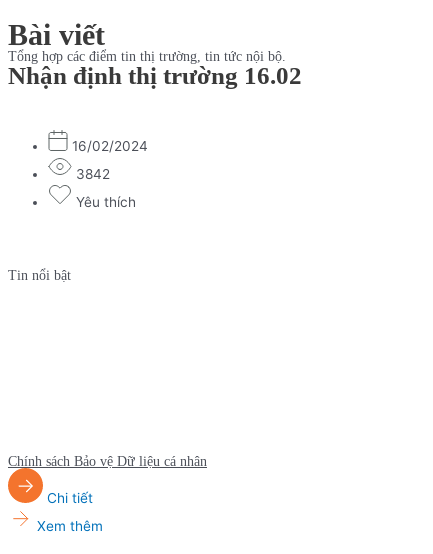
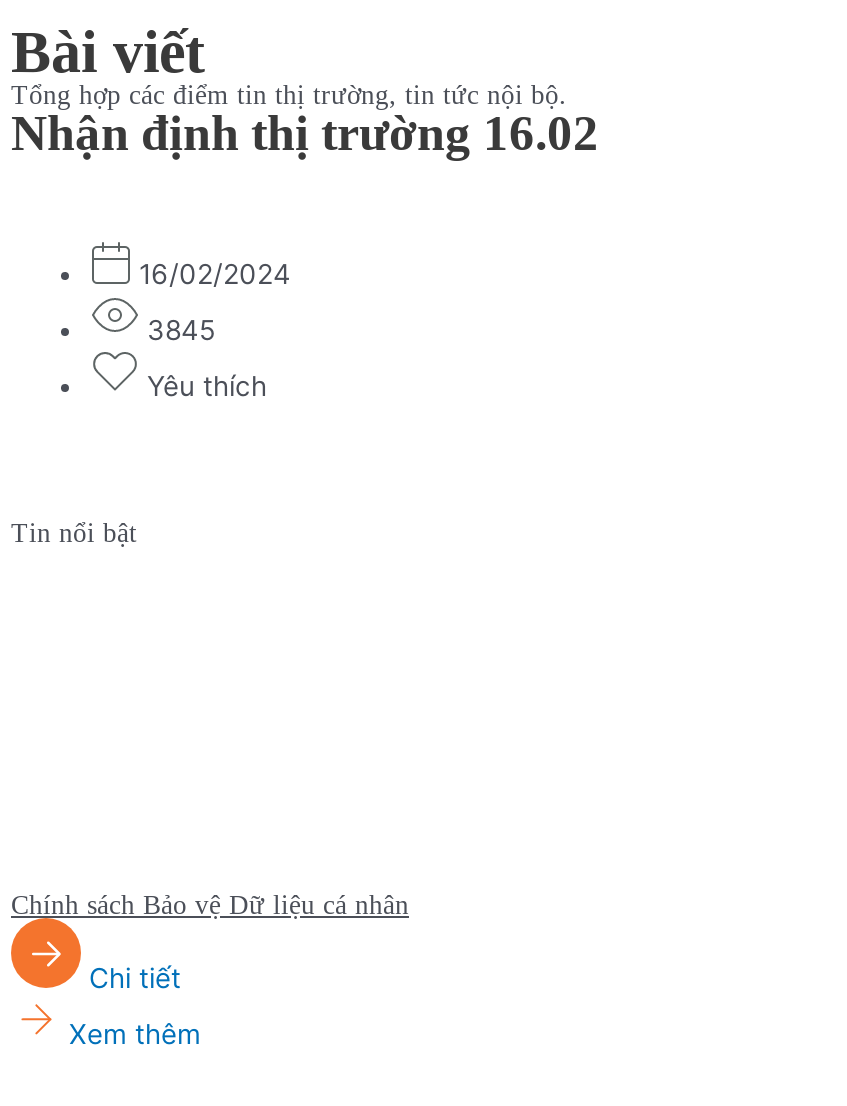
[76,166,110,182] 3842 -> [147,314,215,346] 3845

